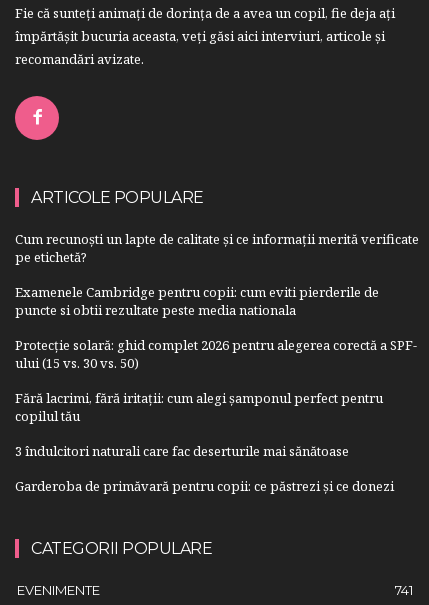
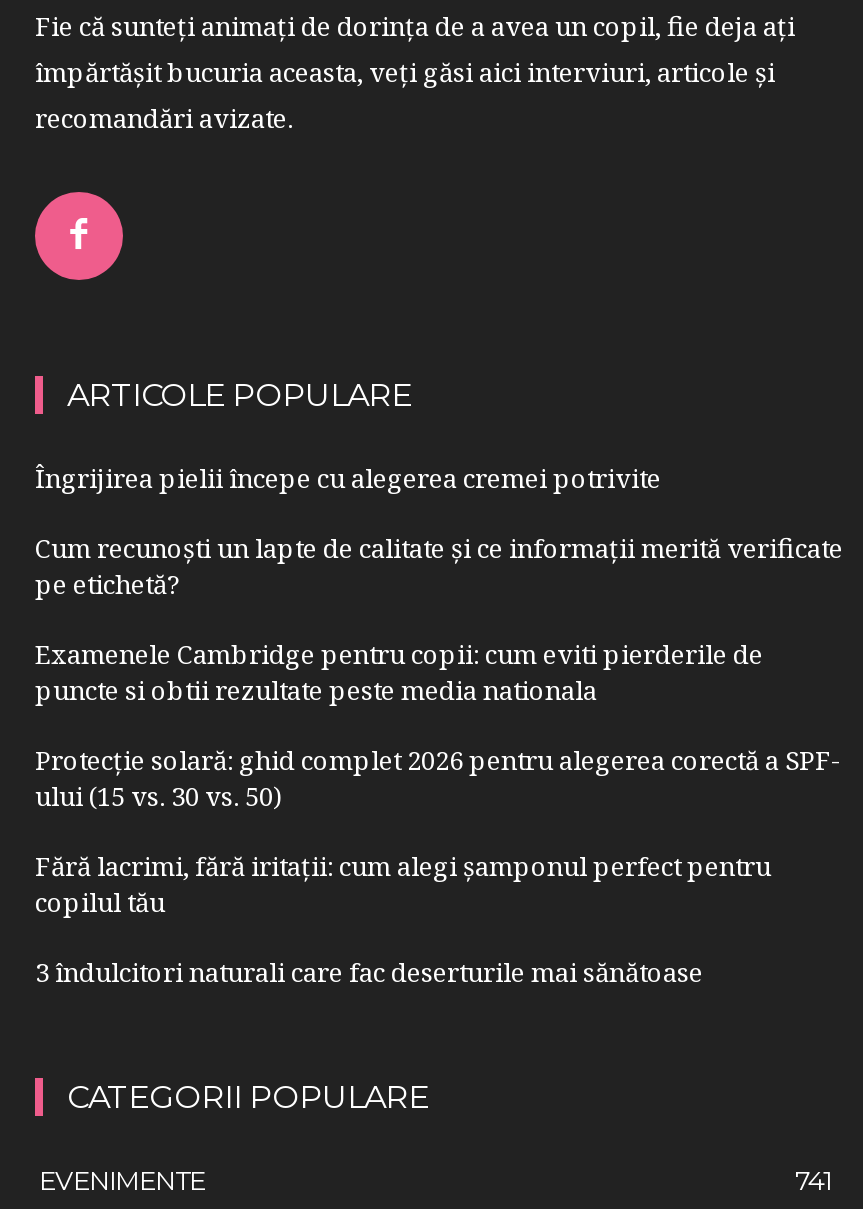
none -> [35,460,661,496] Îngrijirea pielii începe cu alegerea cremei potrivite
moved [15,230,419,460] -> [35,530,843,990]: Cum recunoști un lapte de calitate și ce informații merită verificate | pe etichetă? | Examenele Cambridge pentru copii: cum eviti pierderile de | ... | copilul tău | 3 îndulcitori naturali care fac deserturile mai sănătoase
[15,477,394,495] Garderoba de primăvară pentru copii: ce păstrezi și ce donezi -> none

